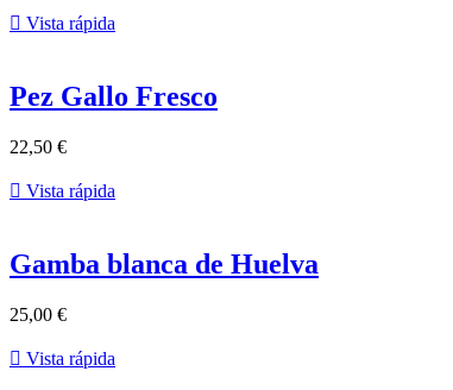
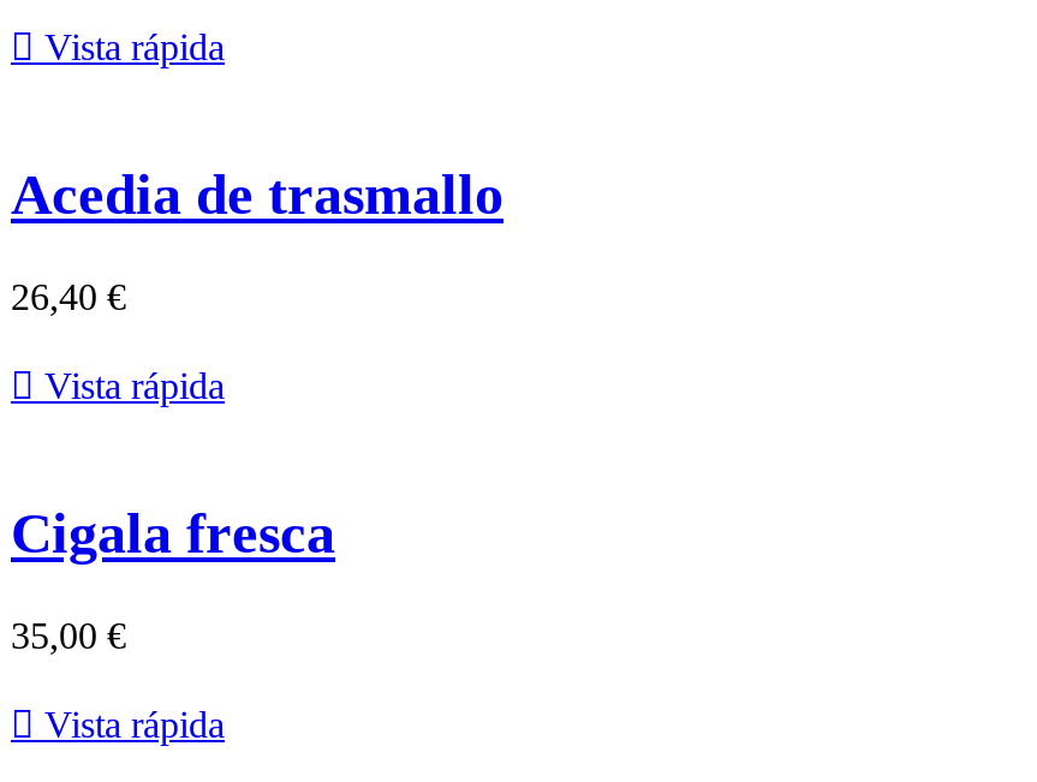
[10,81,218,112] Pez Gallo Fresco -> [11,164,503,226] Acedia de trasmallo
[10,137,67,157] 22,50 € -> [11,277,126,317] 26,40 €
[10,249,319,279] Gamba blanca de Huelva -> [11,502,335,565] Cigala fresca
[10,304,67,324] 25,00 € -> [11,615,126,656] 35,00 €

